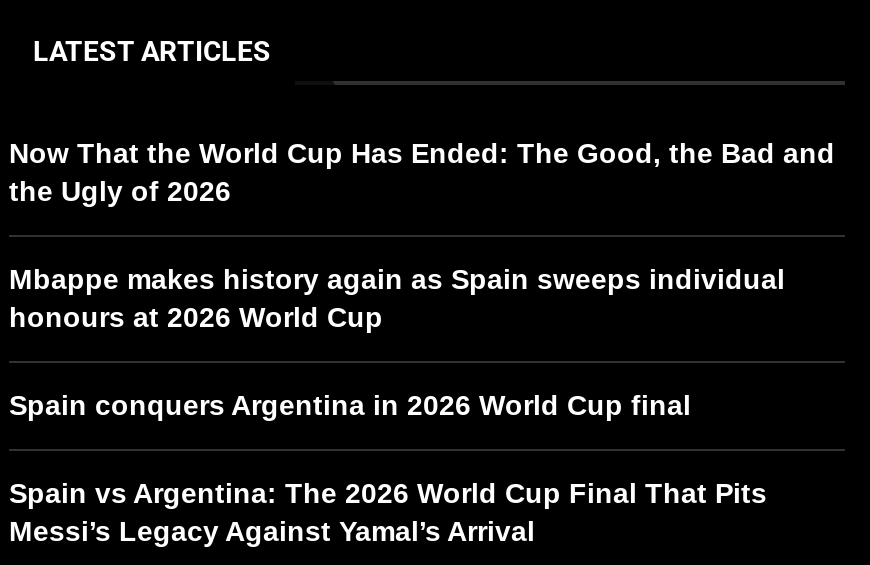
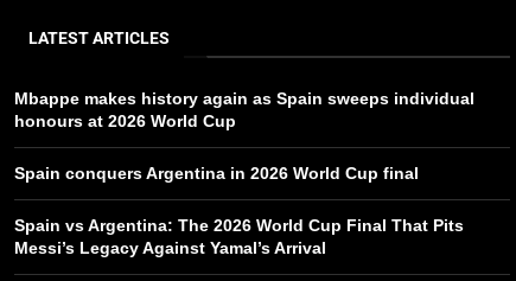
[9,138,835,208] Now That the World Cup Has Ended: The Good, the Bad and | the Ugly of 2026 -> none

